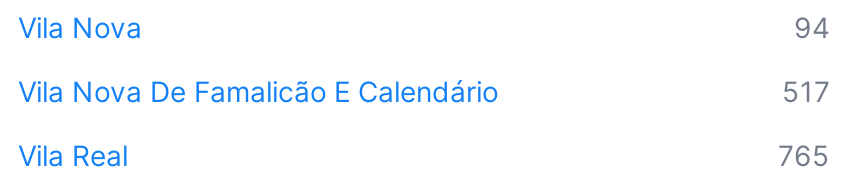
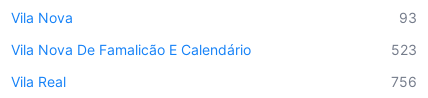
[794,9,830,43] 94 -> [399,9,417,26] 93
[782,73,830,107] 517 -> [391,41,417,58] 523
[778,137,830,171] 765 -> [391,73,417,90] 756

